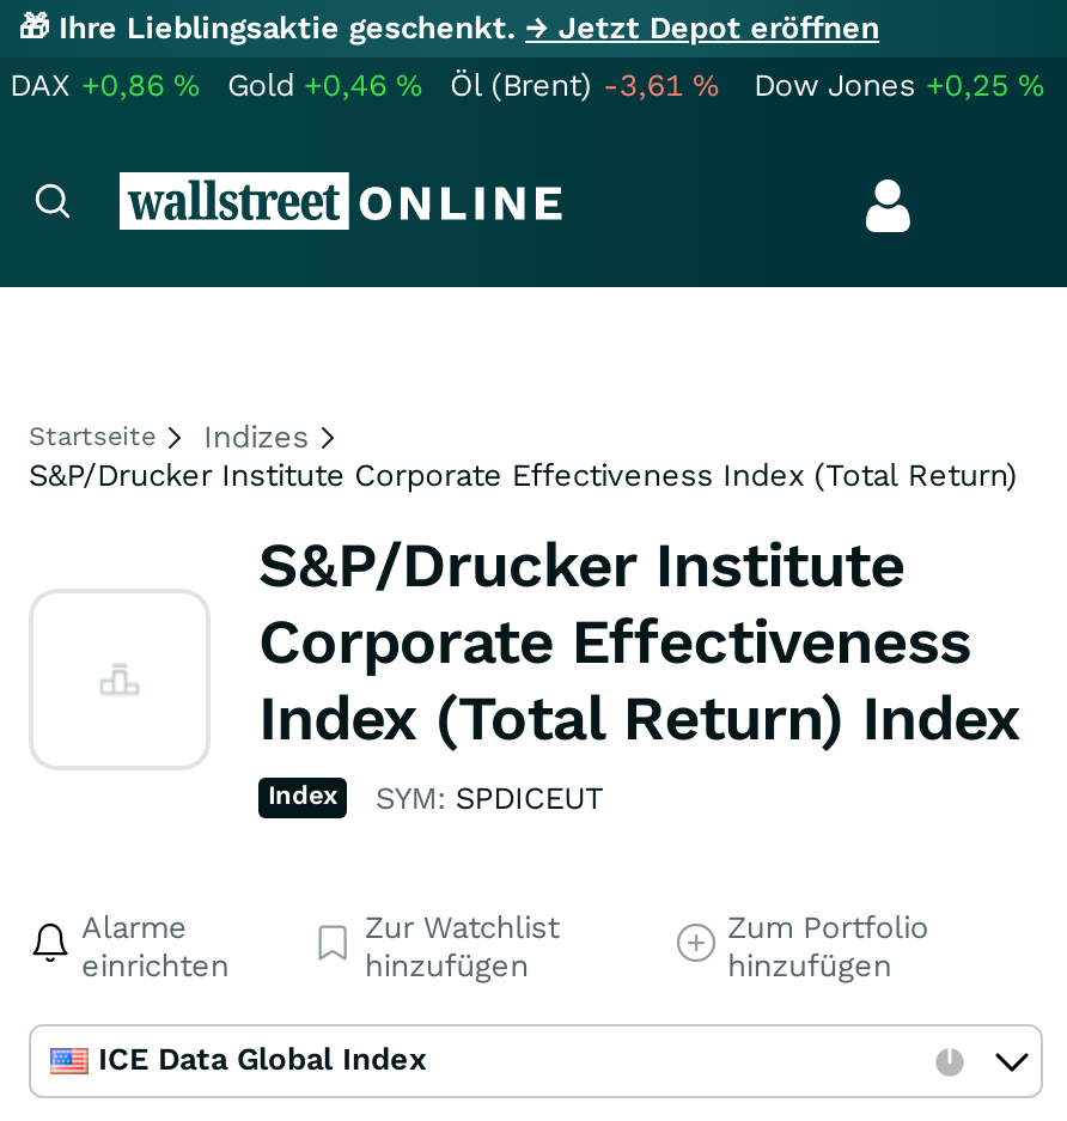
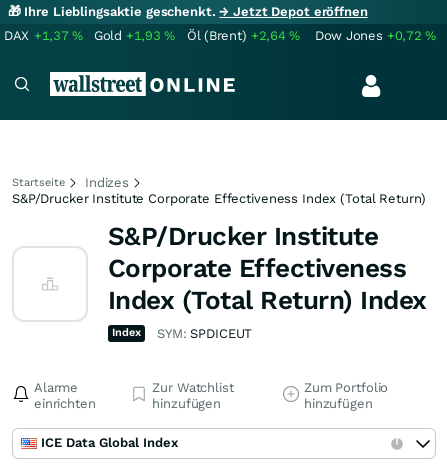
[10,67,199,103] DAX +0,86% -> [4,28,83,43] DAX +1,37%
[227,67,422,103] Gold +0,46% -> [94,28,175,43] Gold +1,93%
[450,67,718,103] Öl (Brent) -3,61% -> [187,28,300,43] Öl (Brent) +2,64%
[754,67,1044,103] Dow Jones +0,25% -> [315,28,436,43] Dow Jones +0,72%

